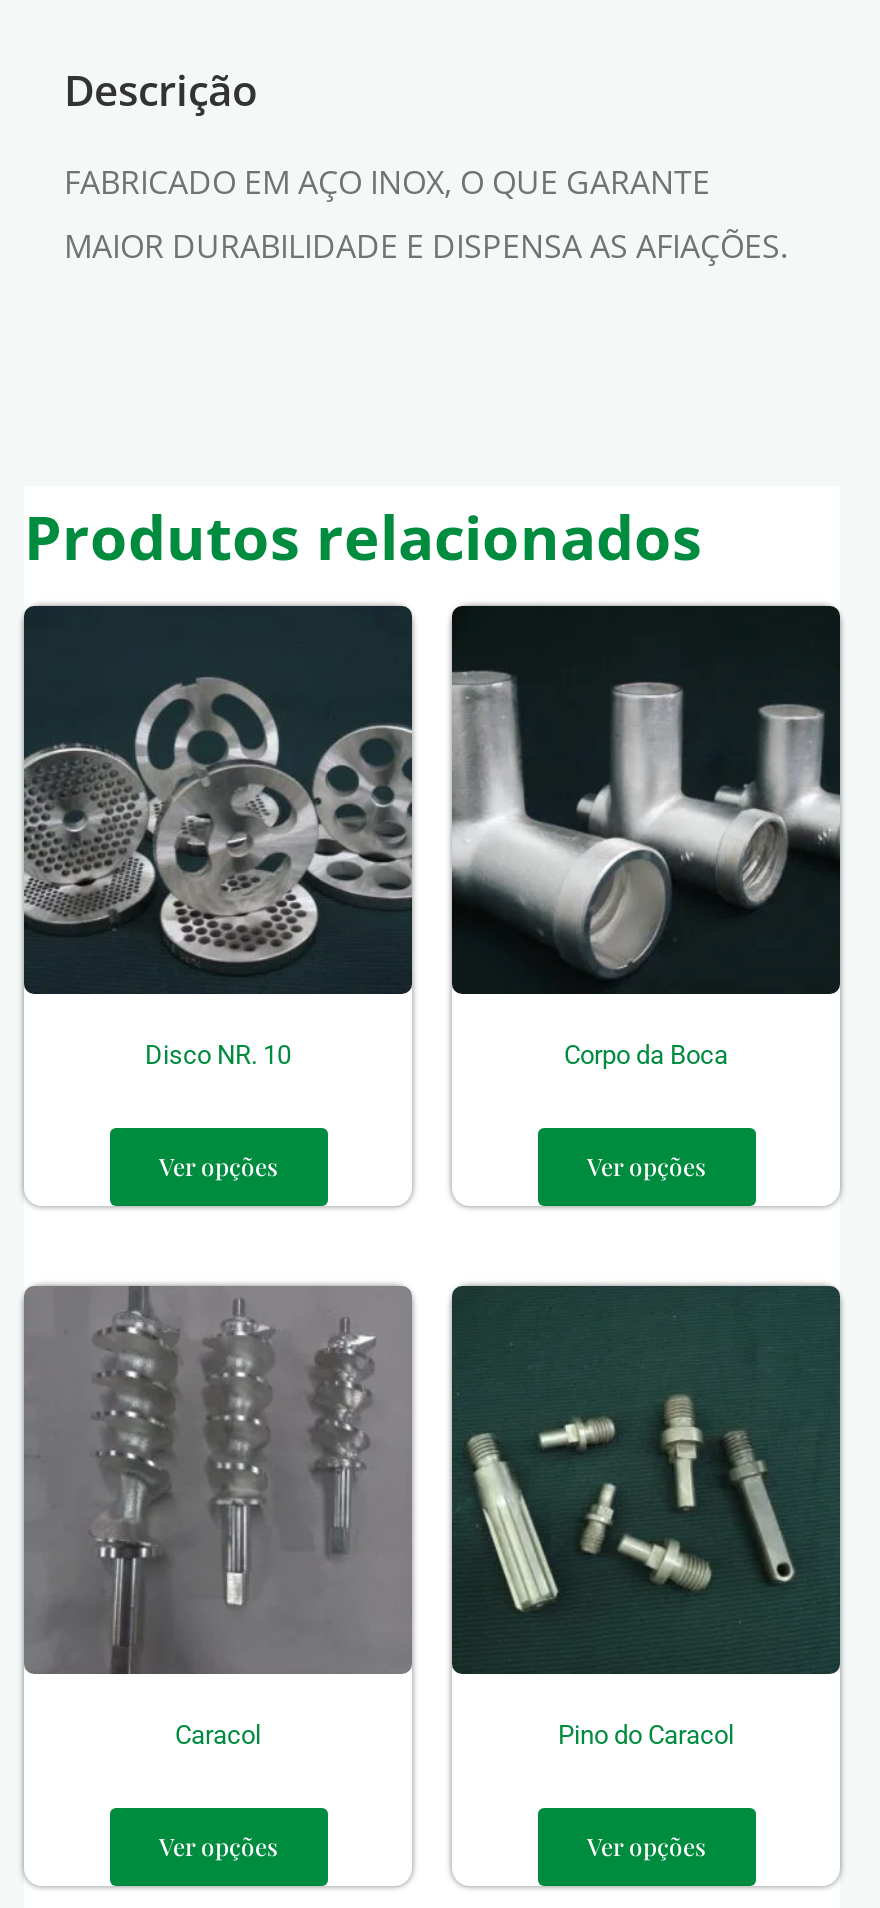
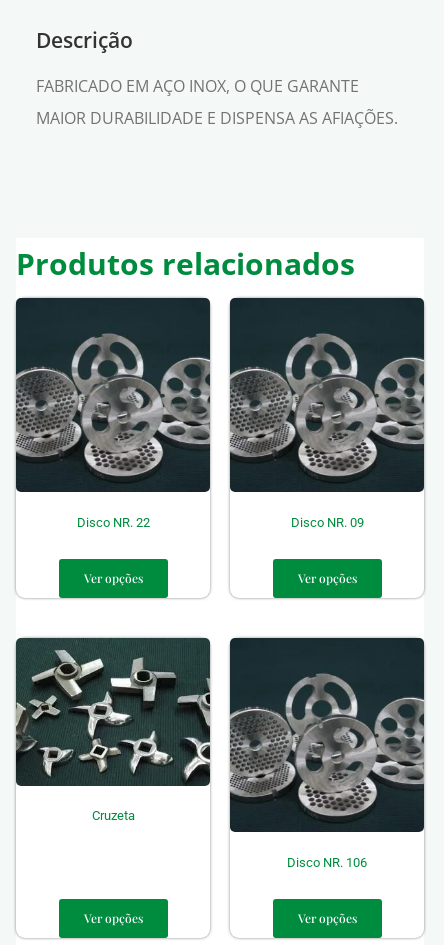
[450,670,840,1069] [image] | Corpo da Boca -> [229,331,425,530] [image] | Disco NR. 09
[145,1039,291,1069] Disco NR. 10 -> [76,515,149,530] Disco NR. 22
[22,1286,414,1749] [image] | Caracol -> [16,638,210,832] [image] | Cruzeta
[450,1358,840,1749] [image] | Pino do Caracol -> [230,673,424,870] [image] | Disco NR. 106

